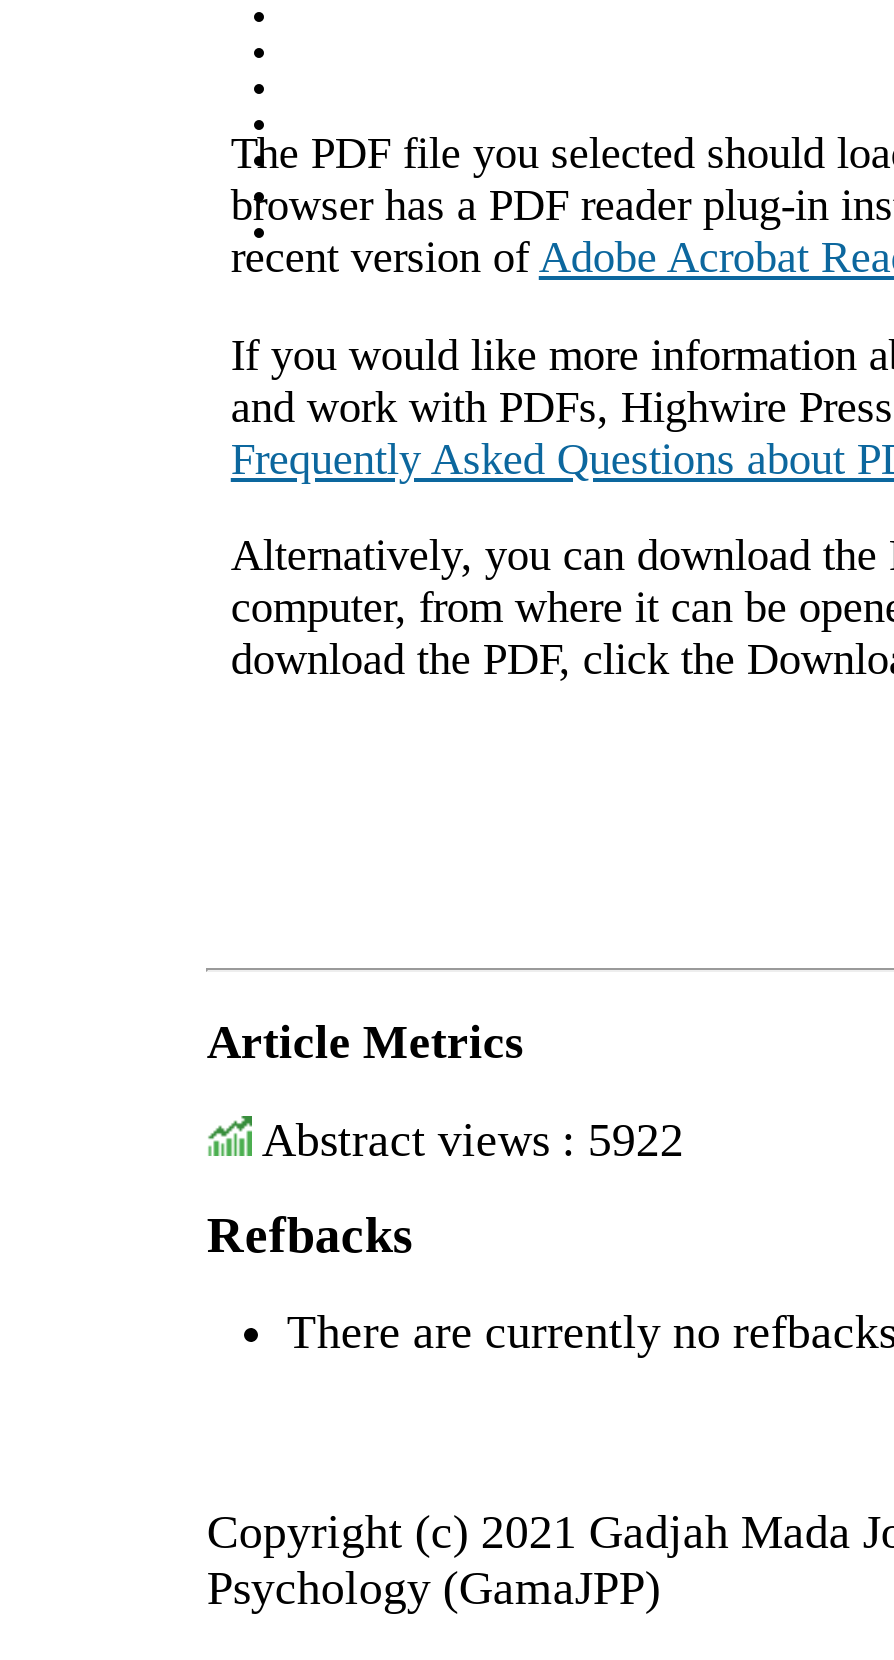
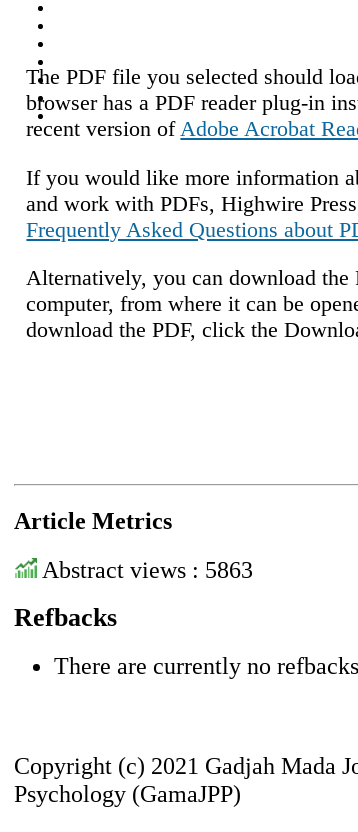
[252,1113,684,1167] Abstract views : 5922 -> [37,556,253,583] Abstract views : 5863

